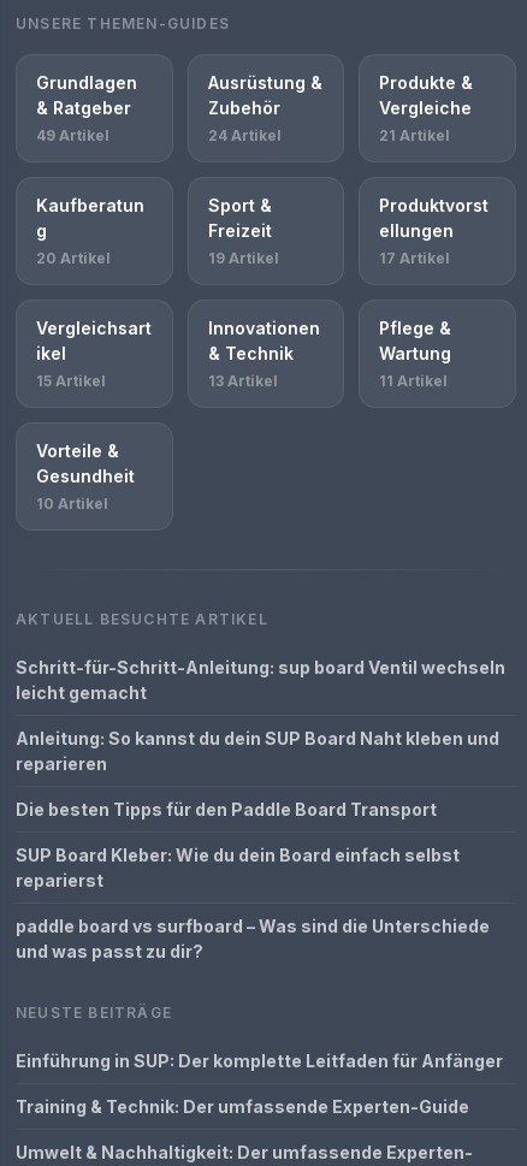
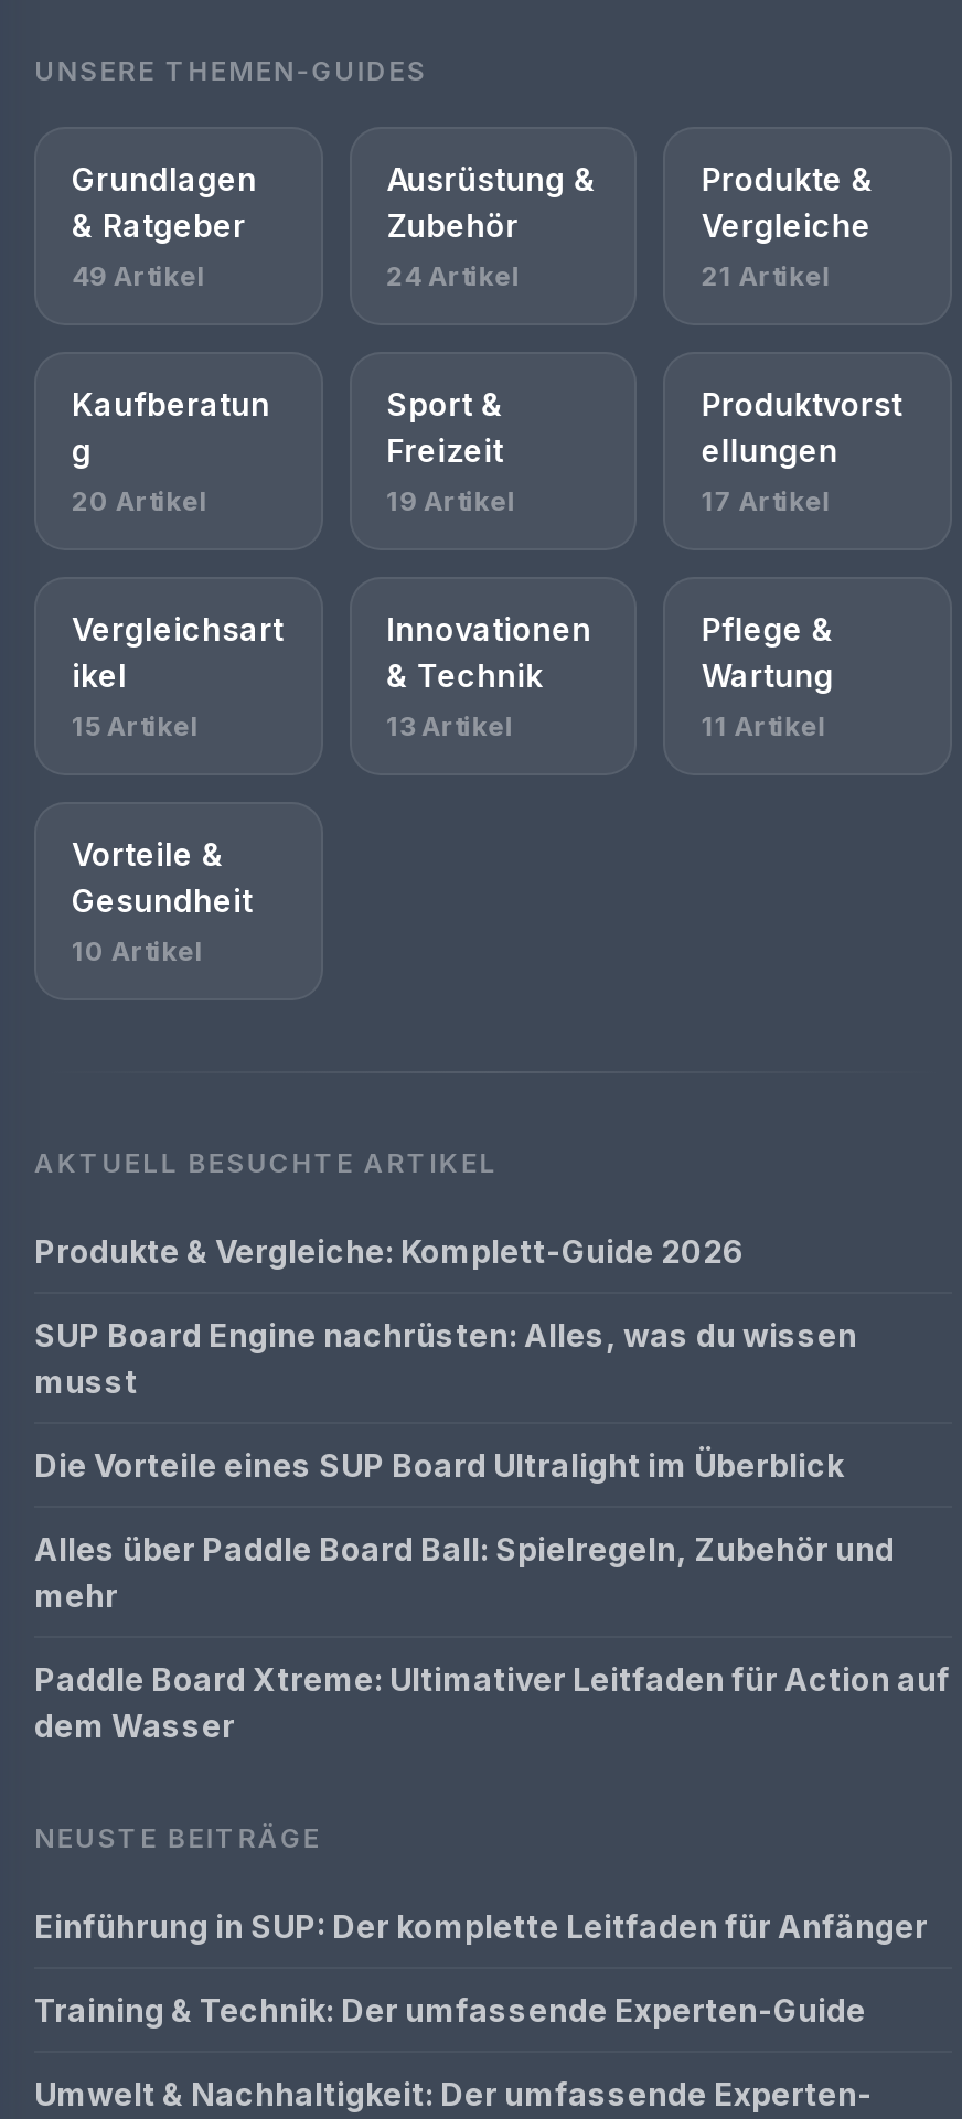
[16,657,505,703] Schritt-für-Schritt-Anleitung: sup board Ventil wechseln | leicht gemacht -> [34,1232,745,1270] Produkte & Vergleiche: Komplett-Guide 2026
[16,728,499,774] Anleitung: So kannst du dein SUP Board Naht kleben und | reparieren -> [34,1316,857,1400] SUP Board Engine nachrüsten: Alles, was du wissen | musst
[16,799,437,819] Die besten Tipps für den Paddle Board Transport -> [34,1446,844,1484] Die Vorteile eines SUP Board Ultralight im Überblick
[16,845,460,890] SUP Board Kleber: Wie du dein Board einfach selbst | reparierst -> [34,1530,895,1614] Alles über Paddle Board Ball: Spielregeln, Zubehör und | mehr
[16,916,490,961] paddle board vs surfboard – Was sind die Unterschiede | und was passt zu dir? -> [34,1660,950,1744] Paddle Board Xtreme: Ultimativer Leitfaden für Action auf | dem Wasser

